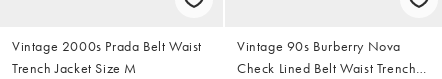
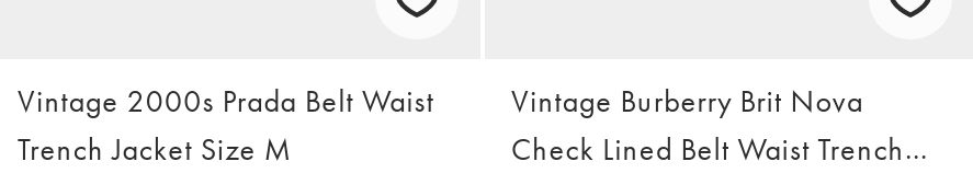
[237,37,401,55] Vintage 90s Burberry Nova -> [511,80,864,120] Vintage Burberry Brit Nova

